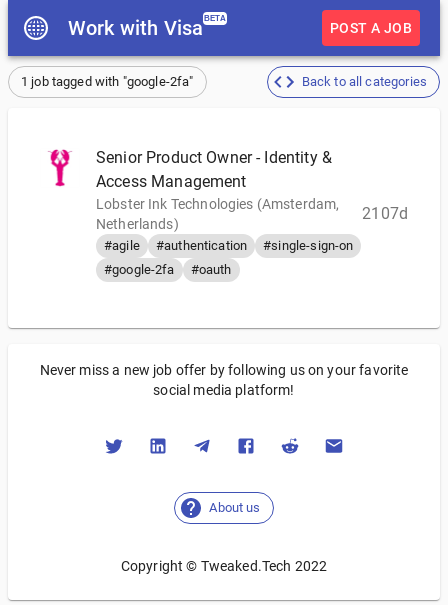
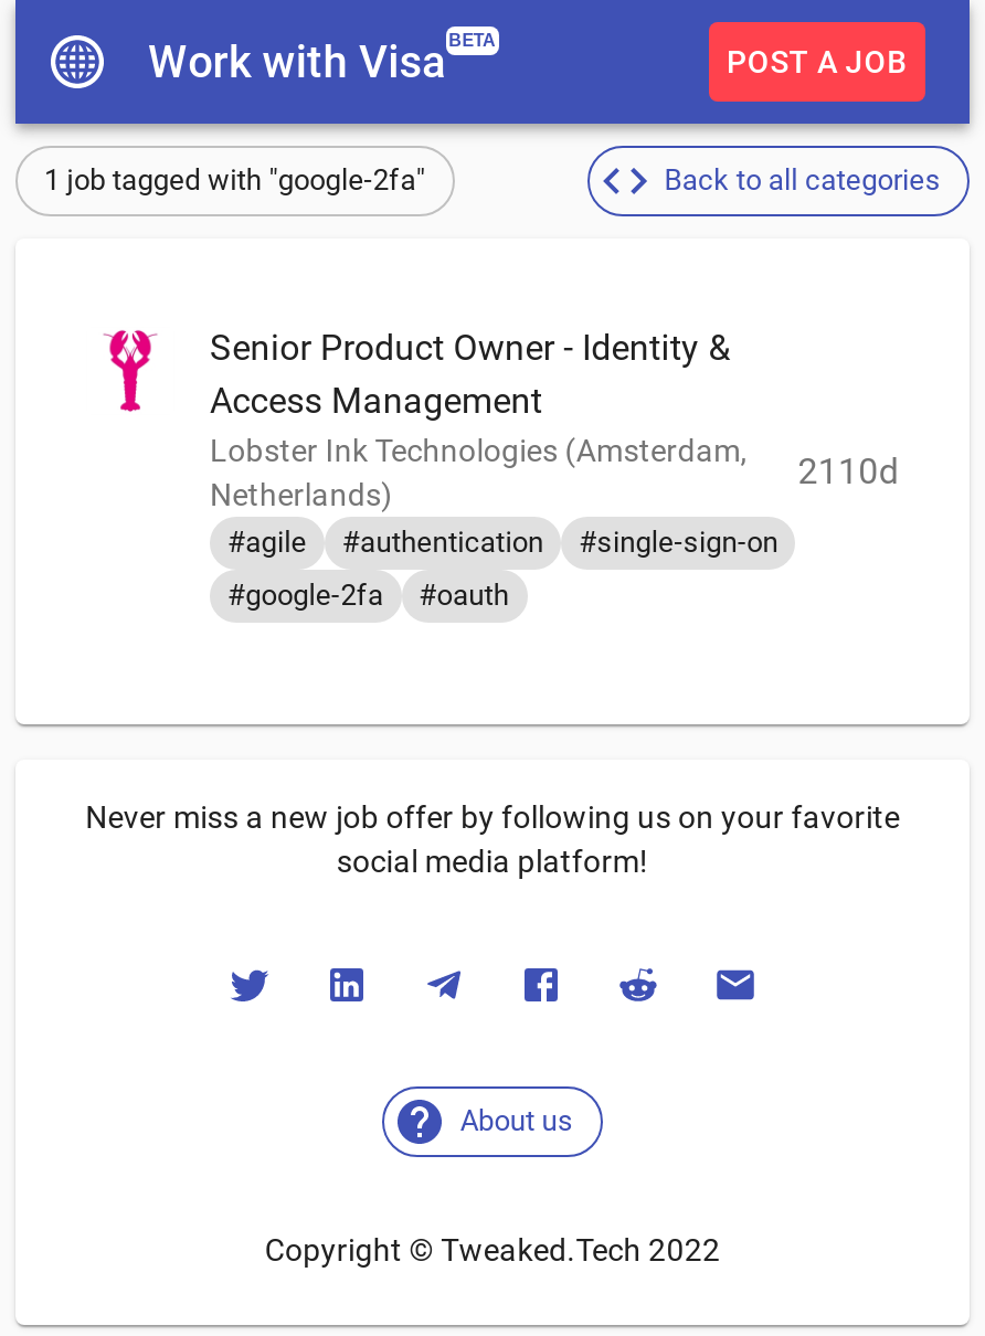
[96,196,408,223] Lobster Ink Technologies (Amsterdam, 2107d -> [210,433,899,492] Lobster Ink Technologies (Amsterdam, 2110d

